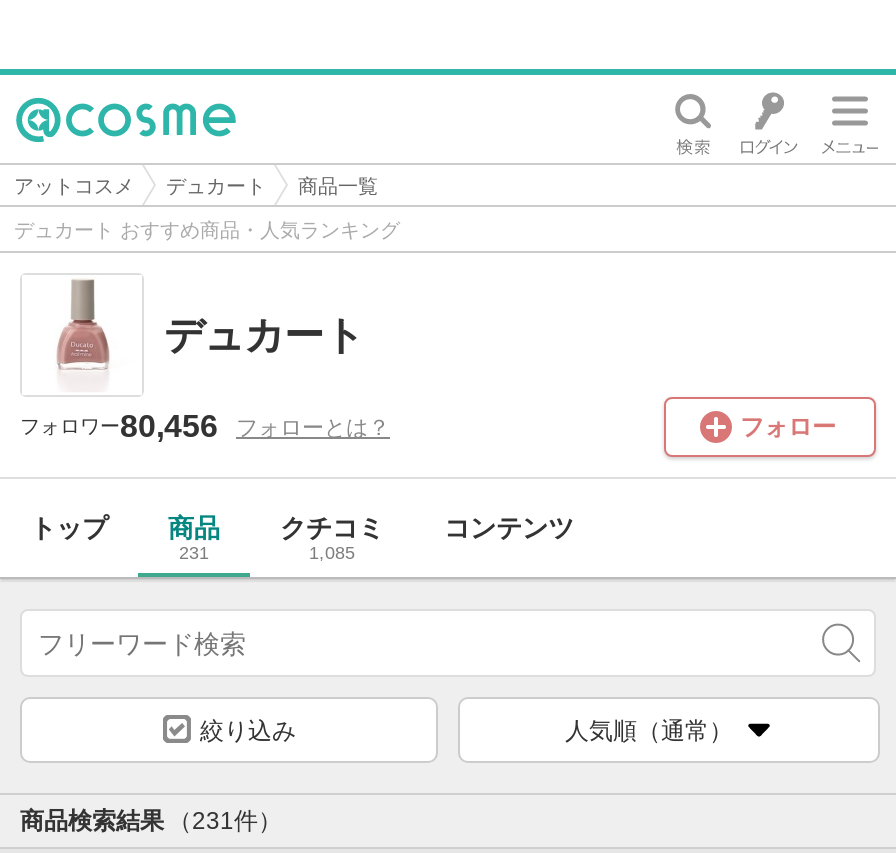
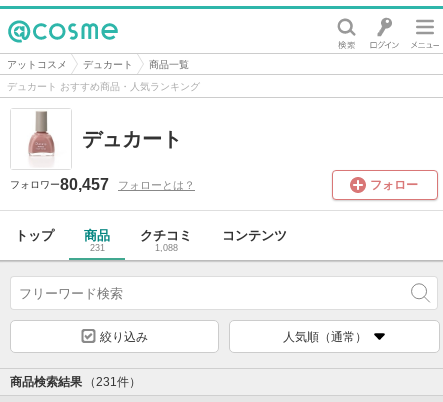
[20,409,390,443] フォロワー80,456 フォローとは？ -> [10,176,195,193] フォロワー80,457 フォローとは？
[309,543,355,563] 1,085 -> [154,243,177,253] 1,088

